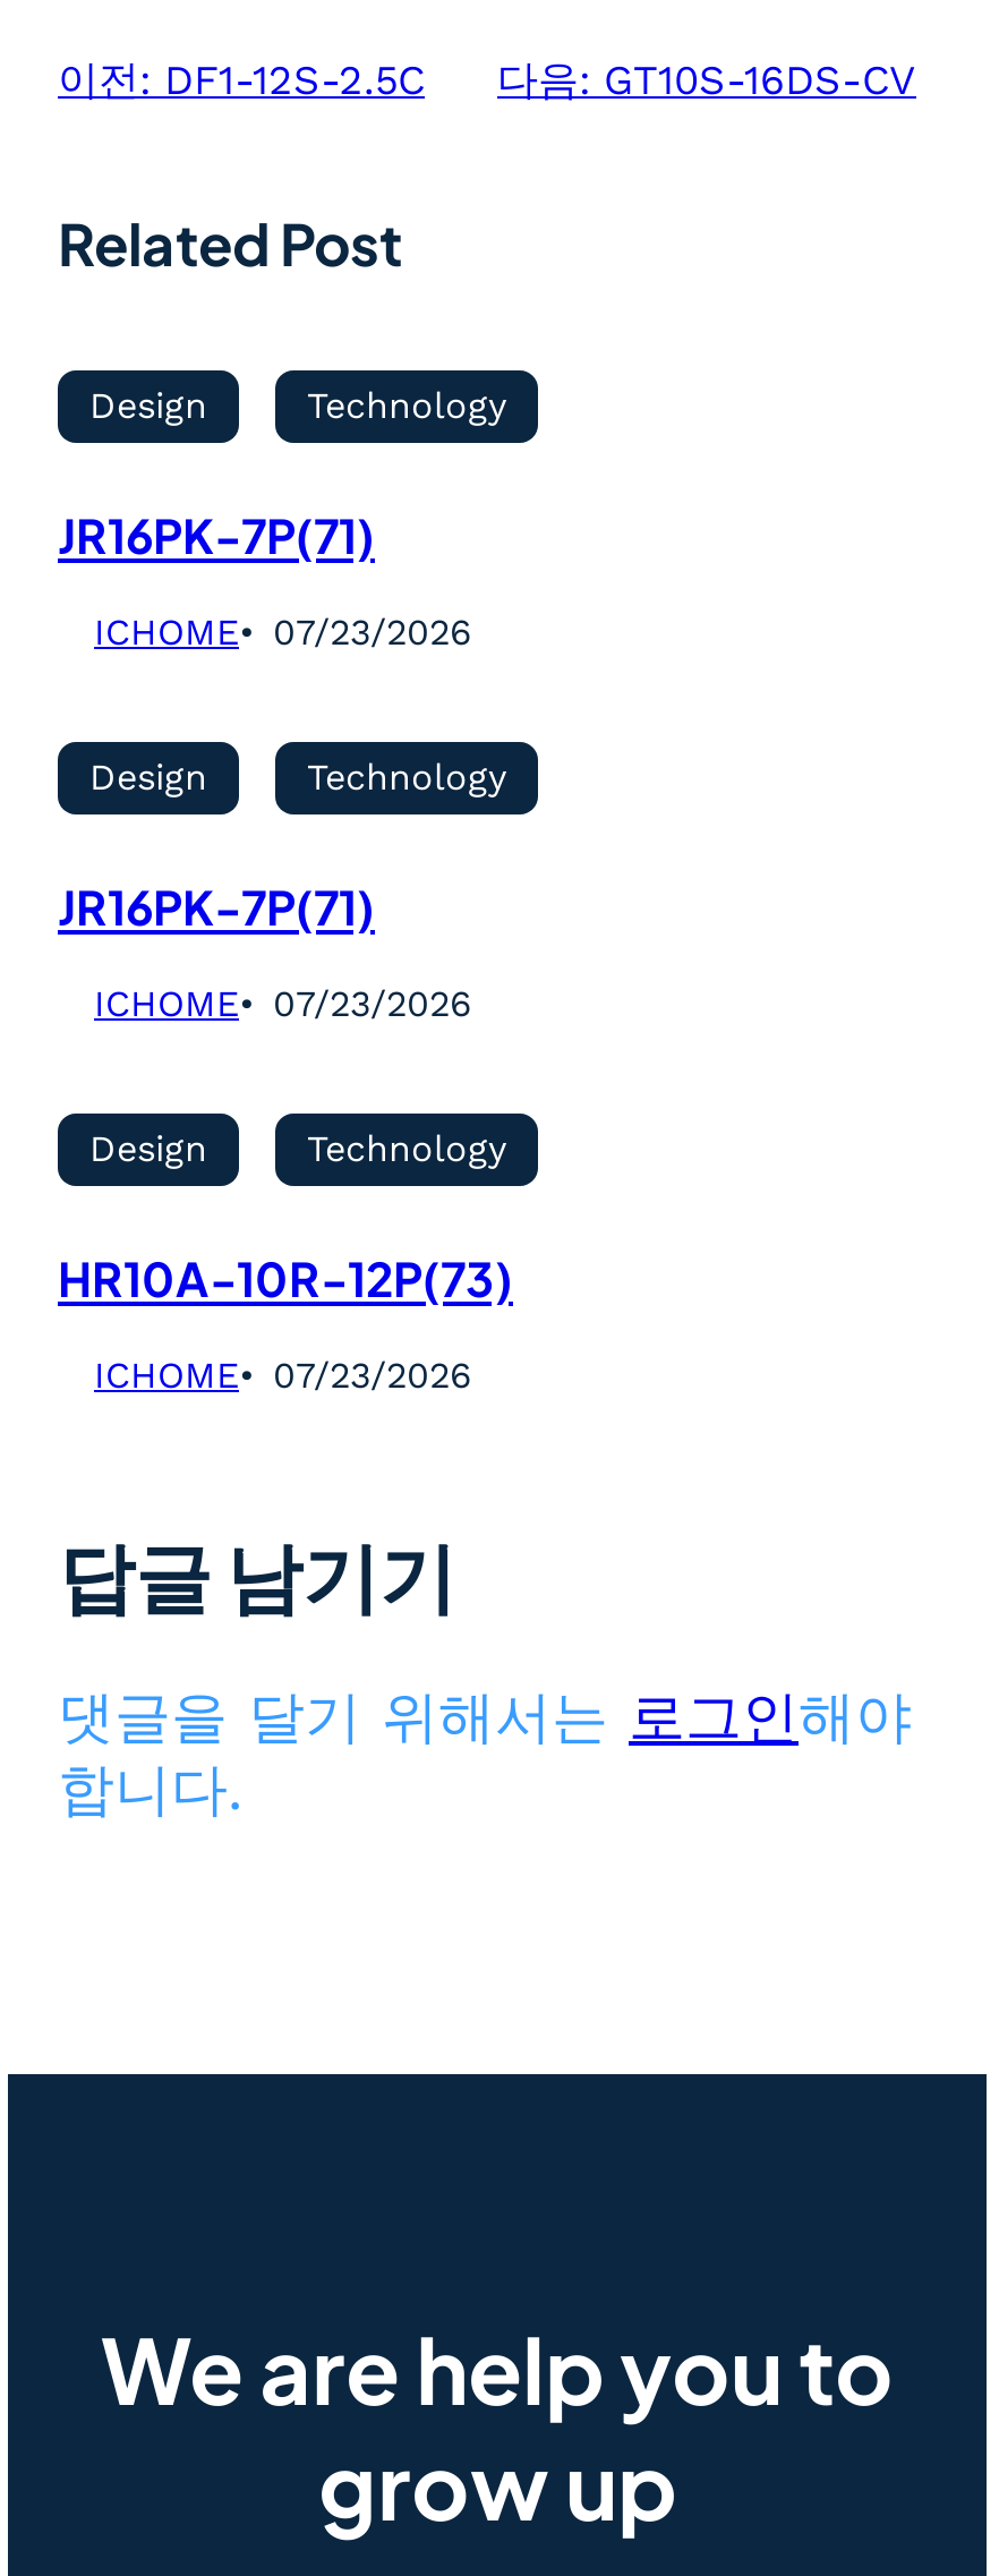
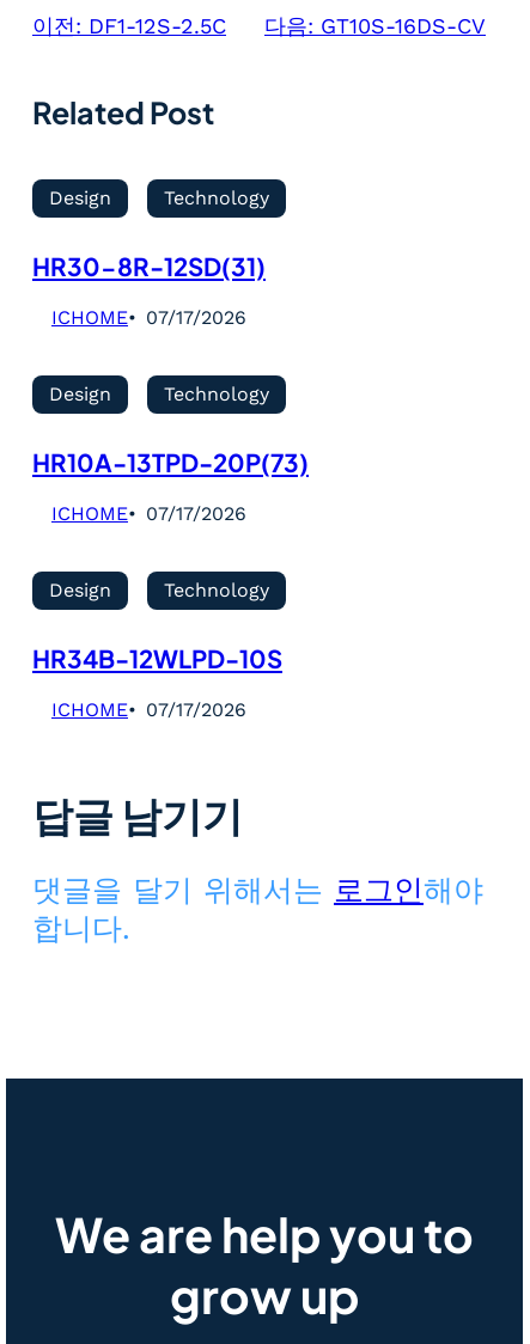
[58,507,375,565] JR16PK-7P(71) -> [32,251,266,282] HR30-8R-12SD(31)
[94,611,472,654] ICHOME 07/23/2026 -> [51,306,246,329] ICHOME 07/17/2026
[58,878,375,937] JR16PK-7P(71) -> [32,447,309,478] HR10A-13TPD-20P(73)
[94,982,472,1025] ICHOME 07/23/2026 -> [51,502,246,525] ICHOME 07/17/2026
[58,1250,513,1309] HR10A-10R-12P(73) -> [32,643,282,675] HR34B-12WLPD-10S
[94,1354,472,1397] ICHOME 07/23/2026 -> [51,698,246,721] ICHOME 07/17/2026

